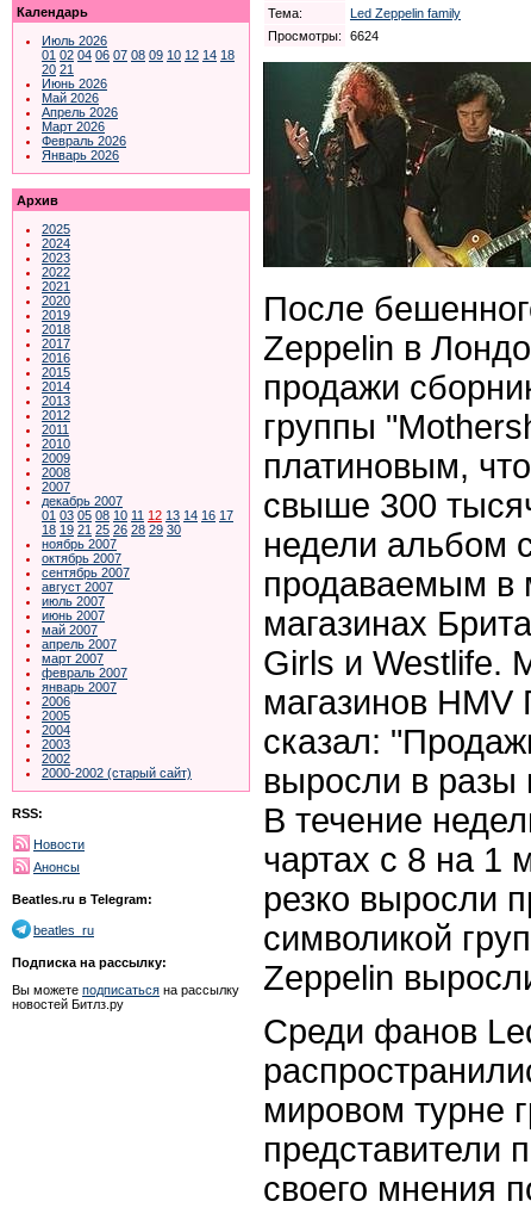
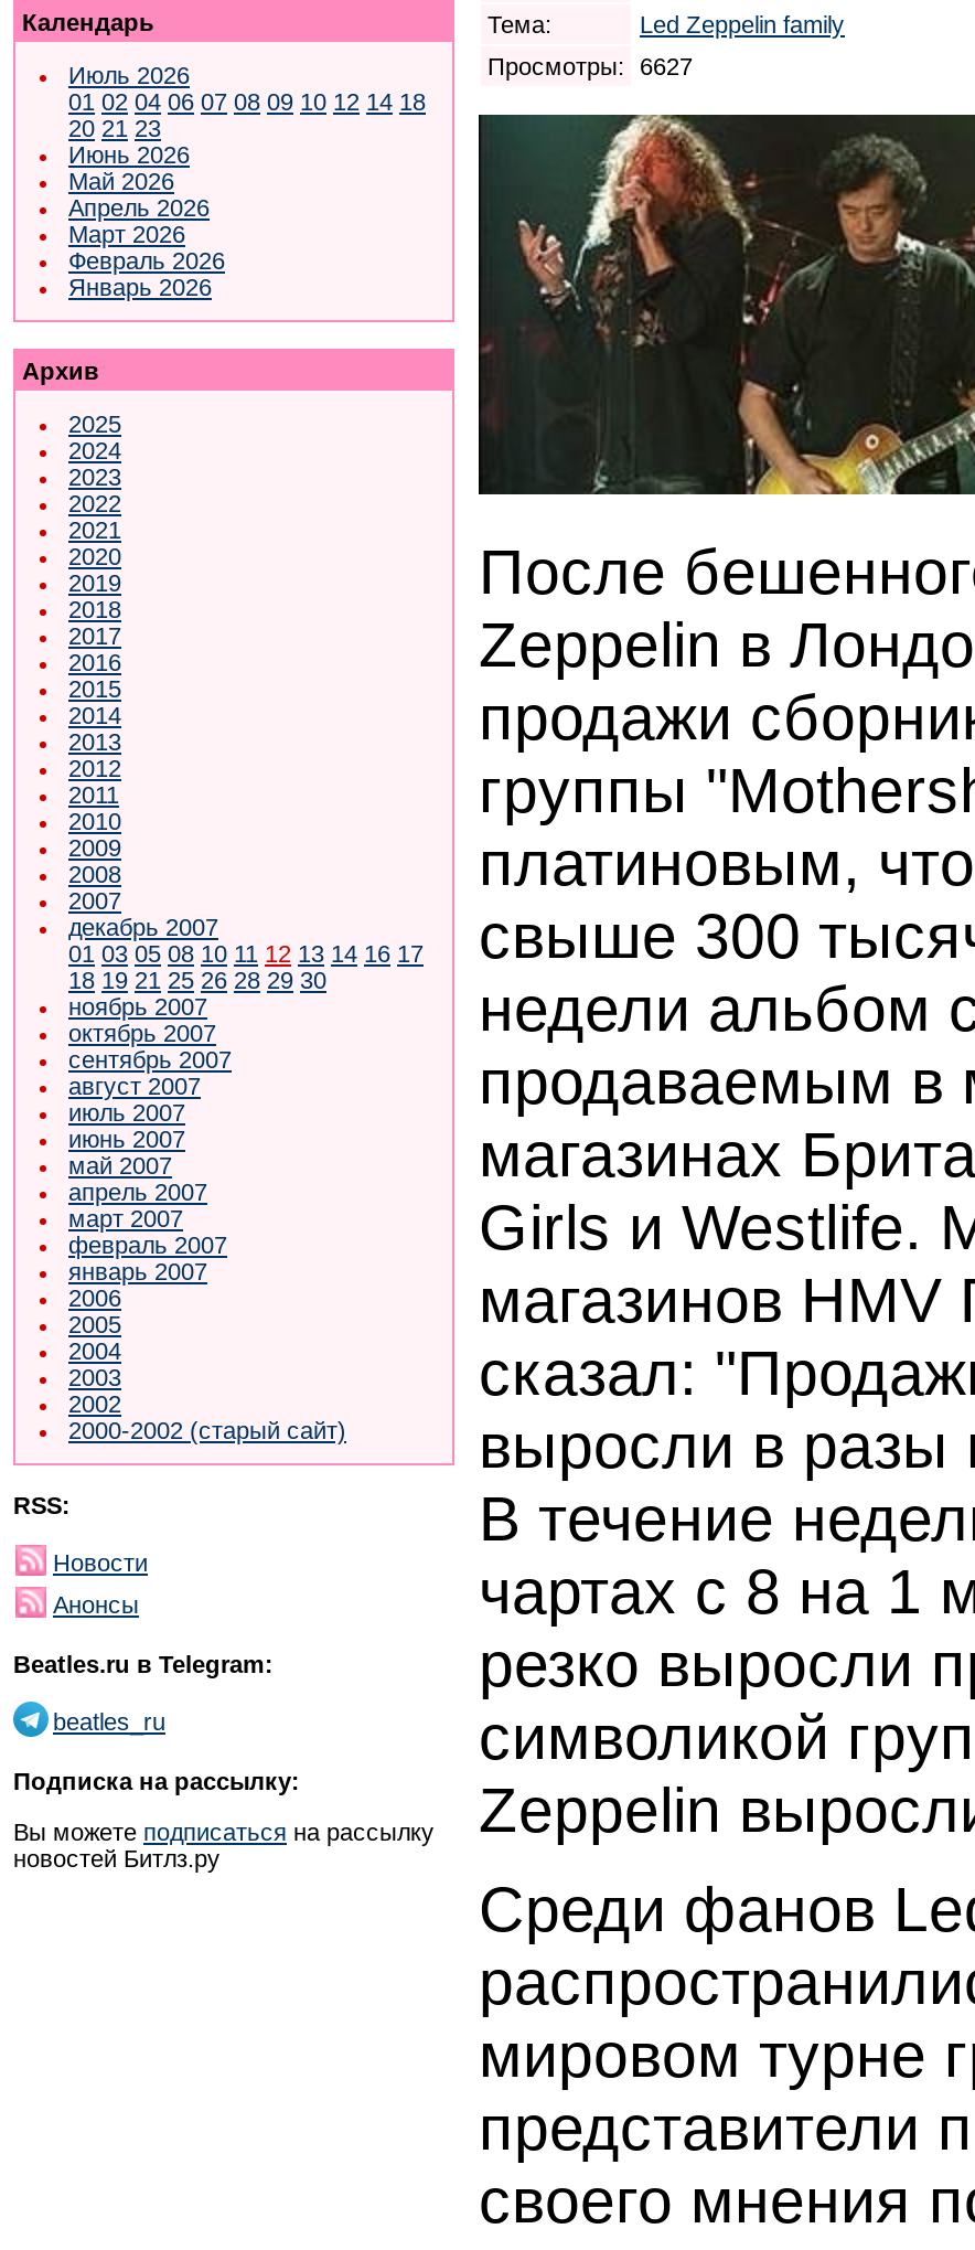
[268,28,379,43] Просмотры: 6624 -> [488,52,693,79] Просмотры: 6627
[42,62,74,76] 20 21 -> [68,115,161,141] 20 21 23

